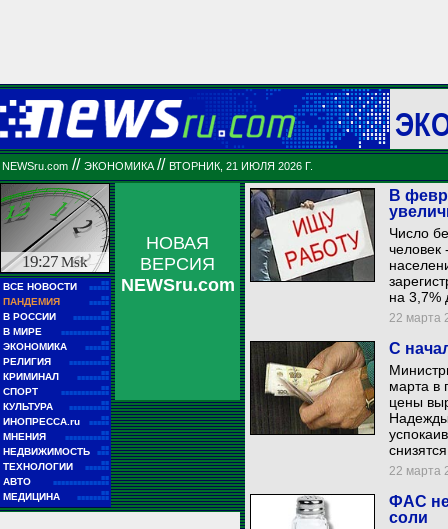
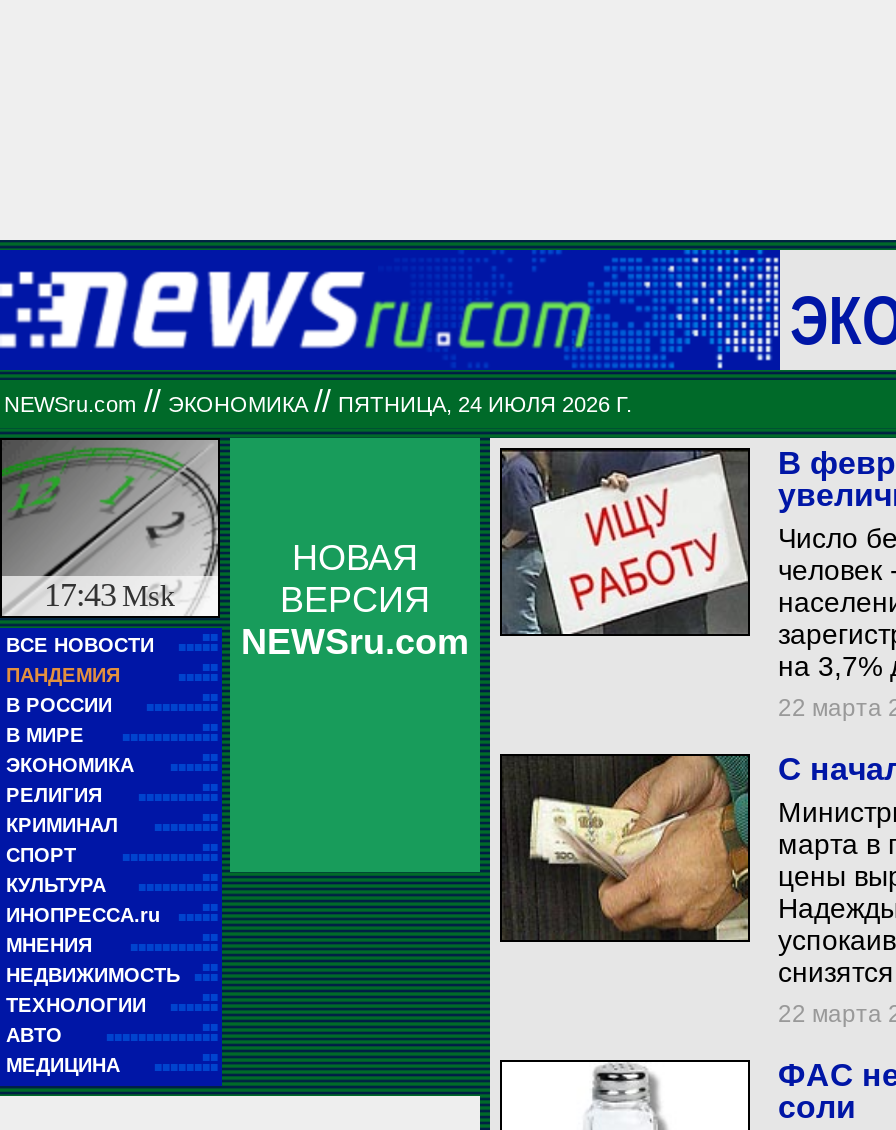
[2,156,313,173] NEWSru.com // ЭКОНОМИКА // ВТОРНИК, 21 ИЮЛЯ 2026 Г. -> [4,384,632,418] NEWSru.com // ЭКОНОМИКА // ПЯТНИЦА, 24 ИЮЛЯ 2026 Г.
[22,252,88,271] 19:27 Msk -> [44,576,176,614] 17:43 Msk

